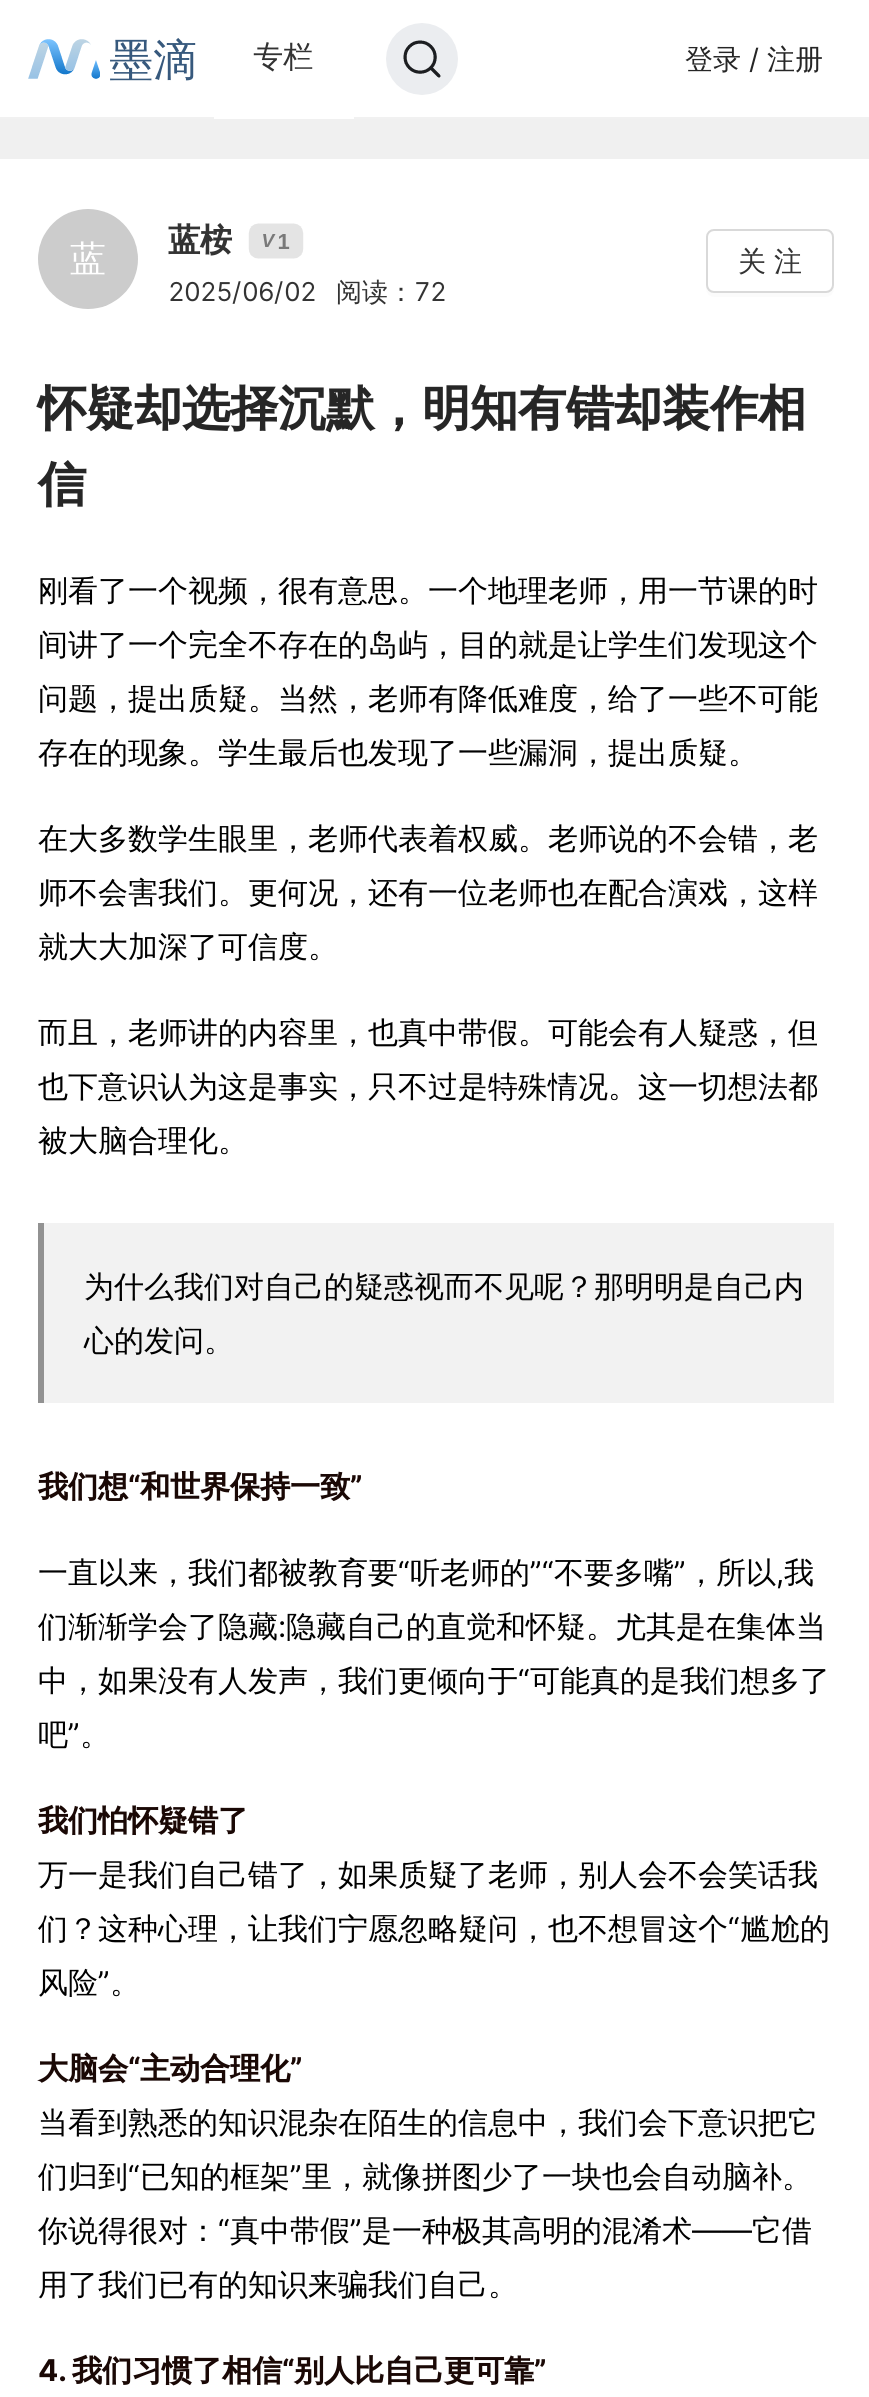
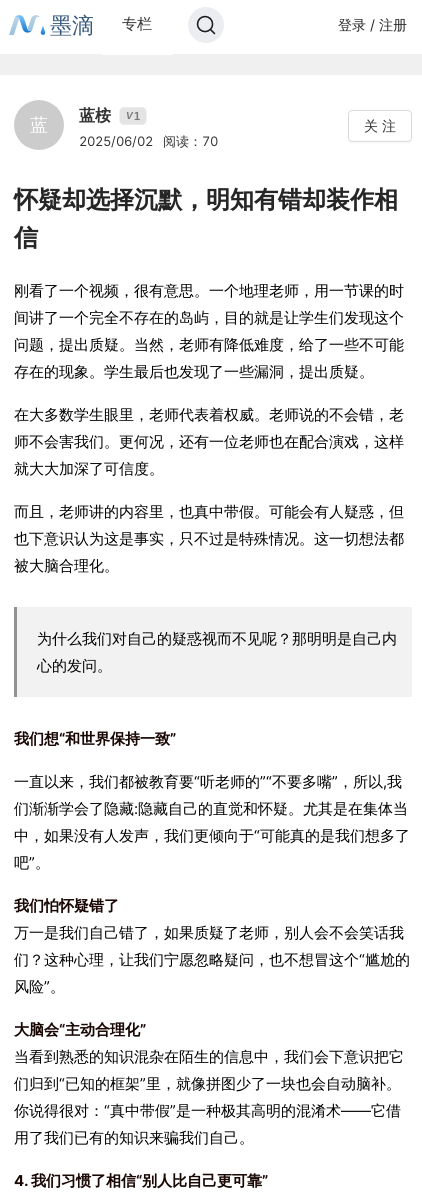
[168,275,446,307] 2025/06/02 阅读：72 -> [79,133,218,149] 2025/06/02 阅读：70

